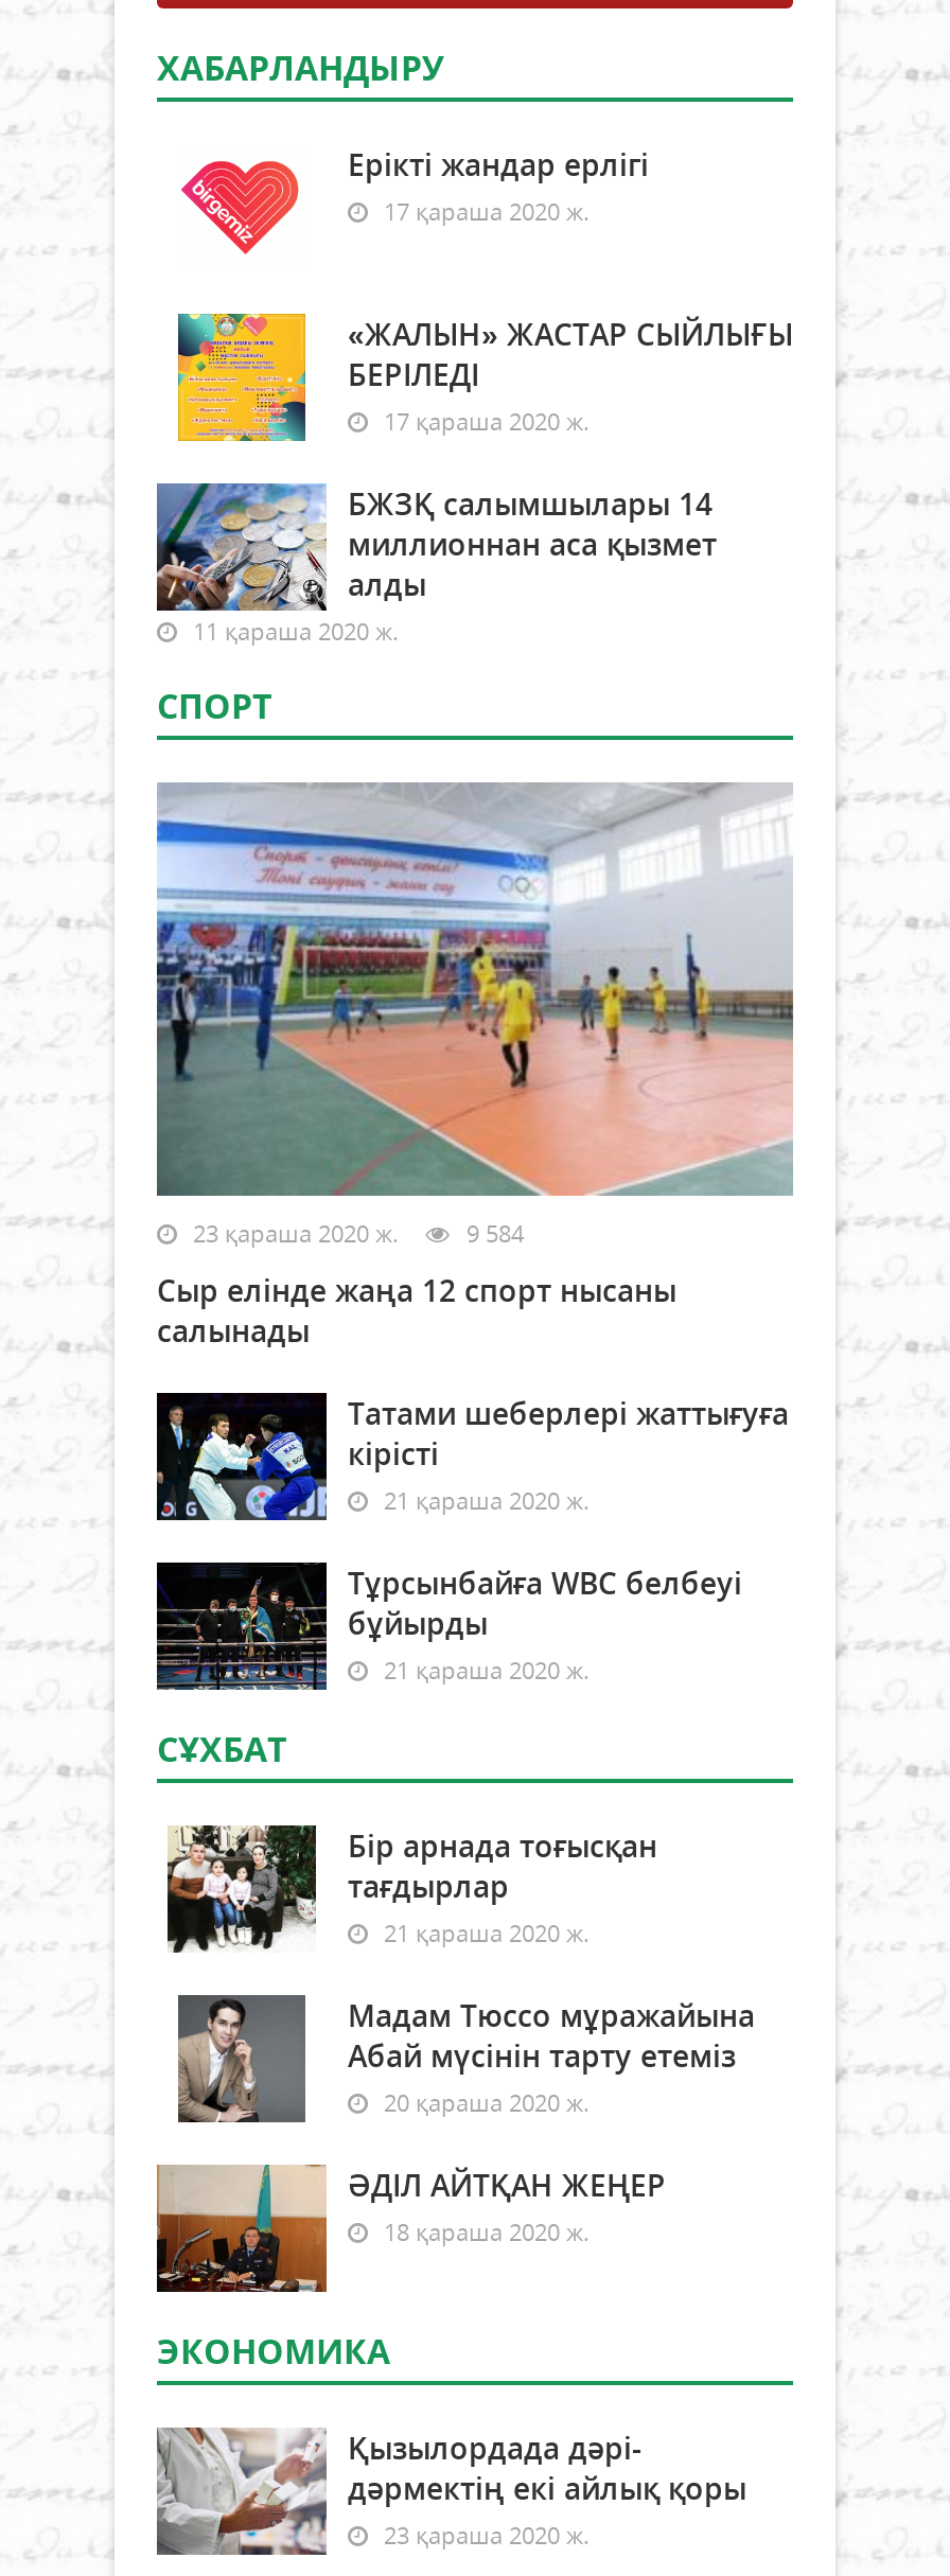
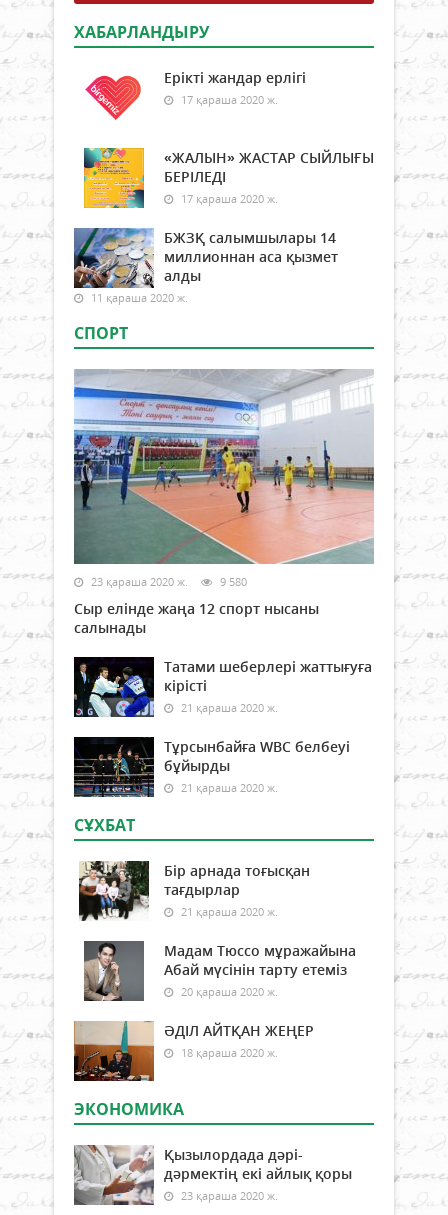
[187,1217,524,1249] 23 қараша 2020 ж. 9 584 -> [88,574,247,589] 23 қараша 2020 ж. 9 580

